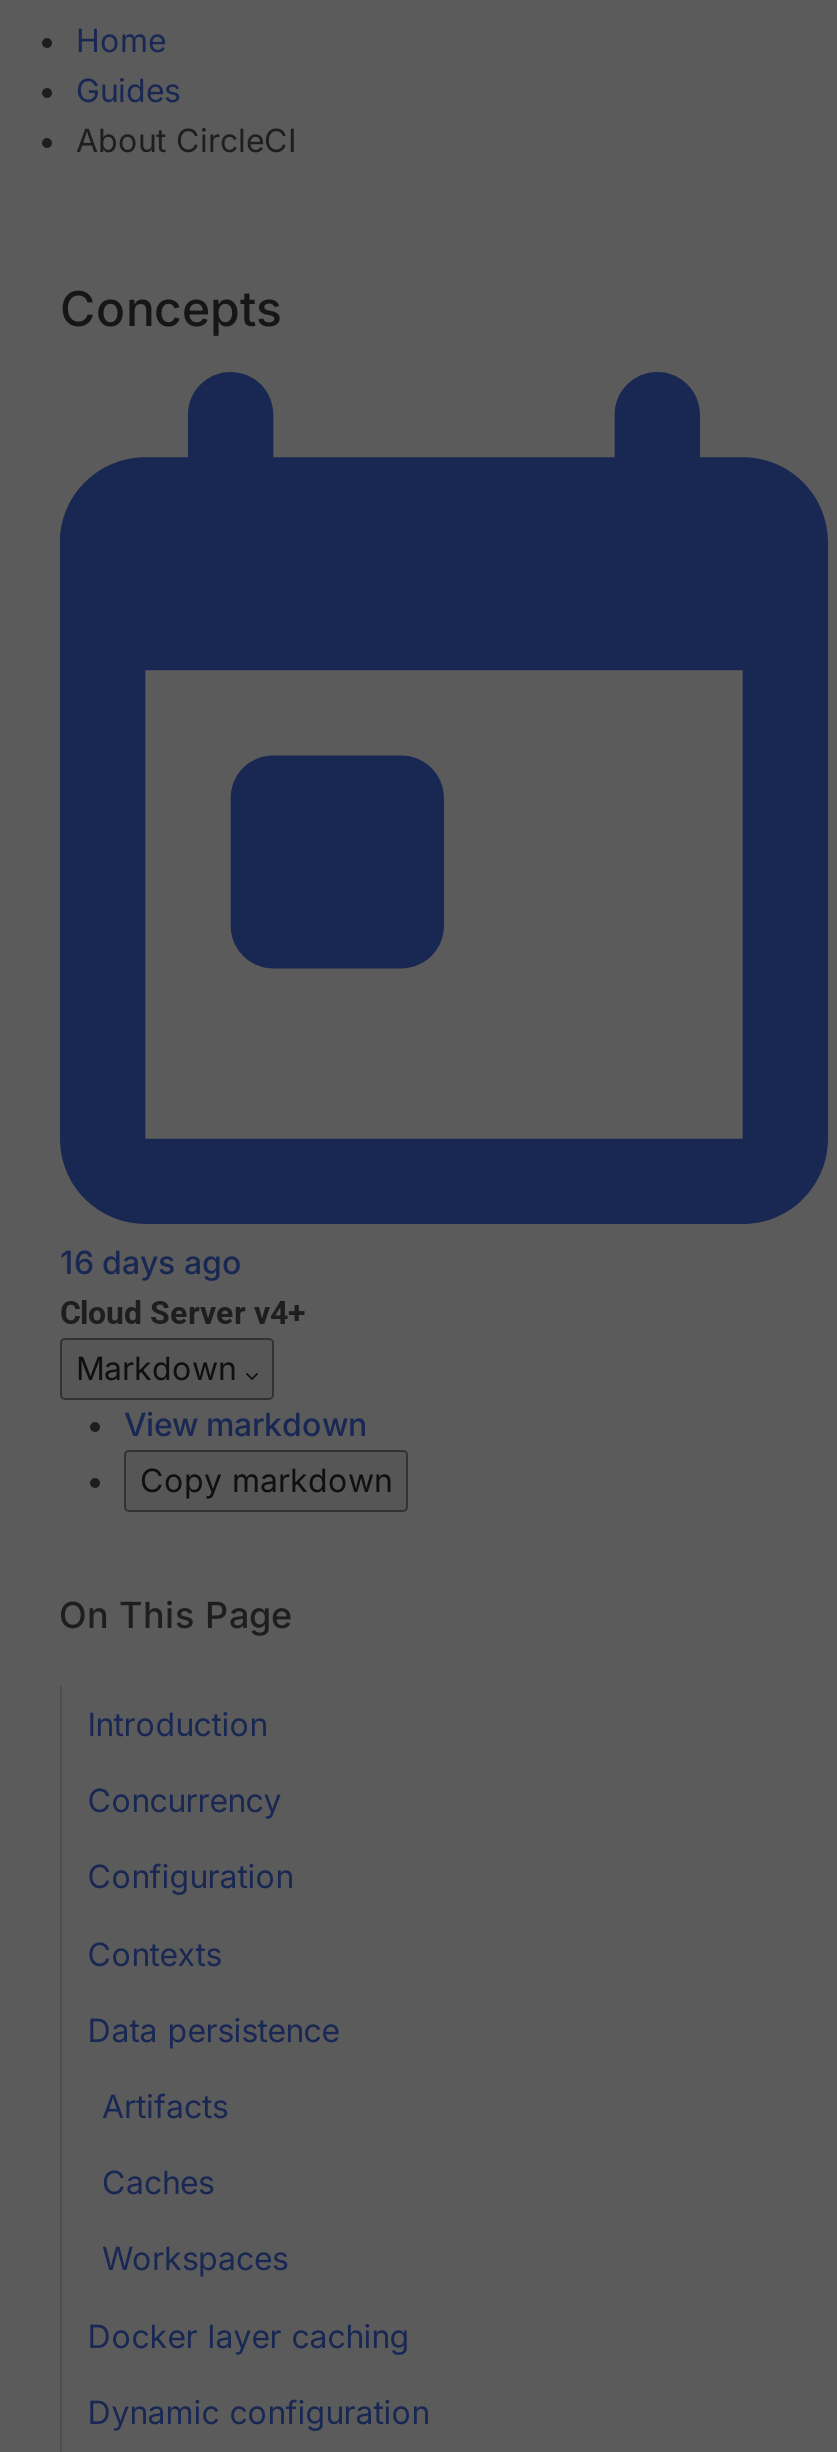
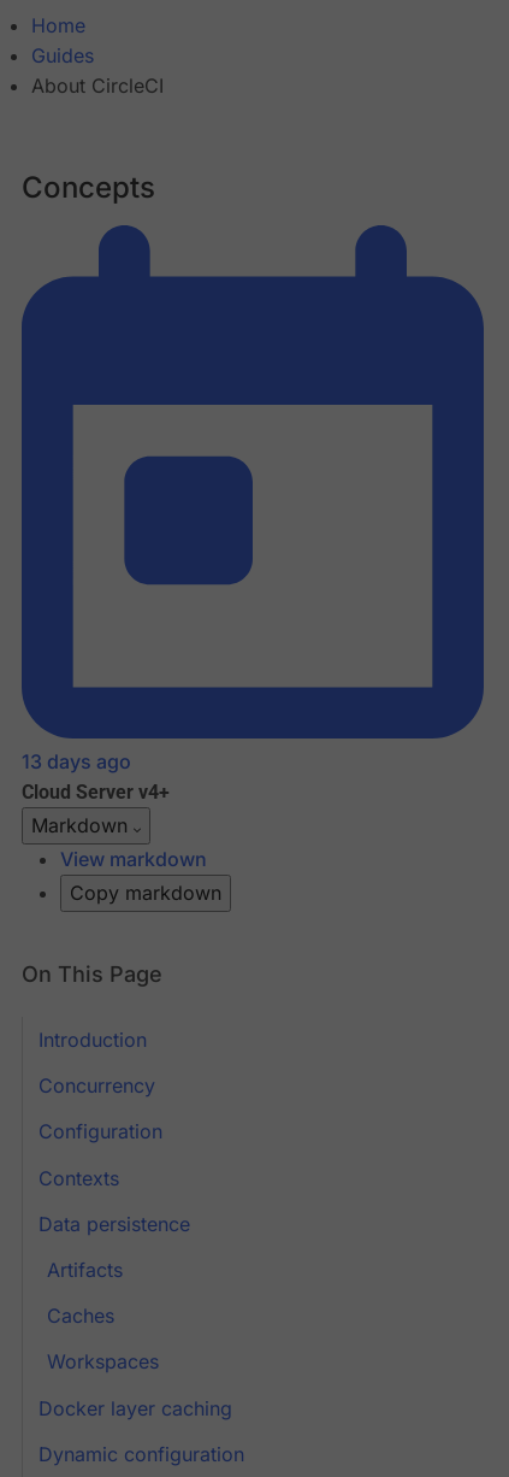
[60,1243,242,1283] 16 days ago -> [22,750,131,774] 13 days ago

